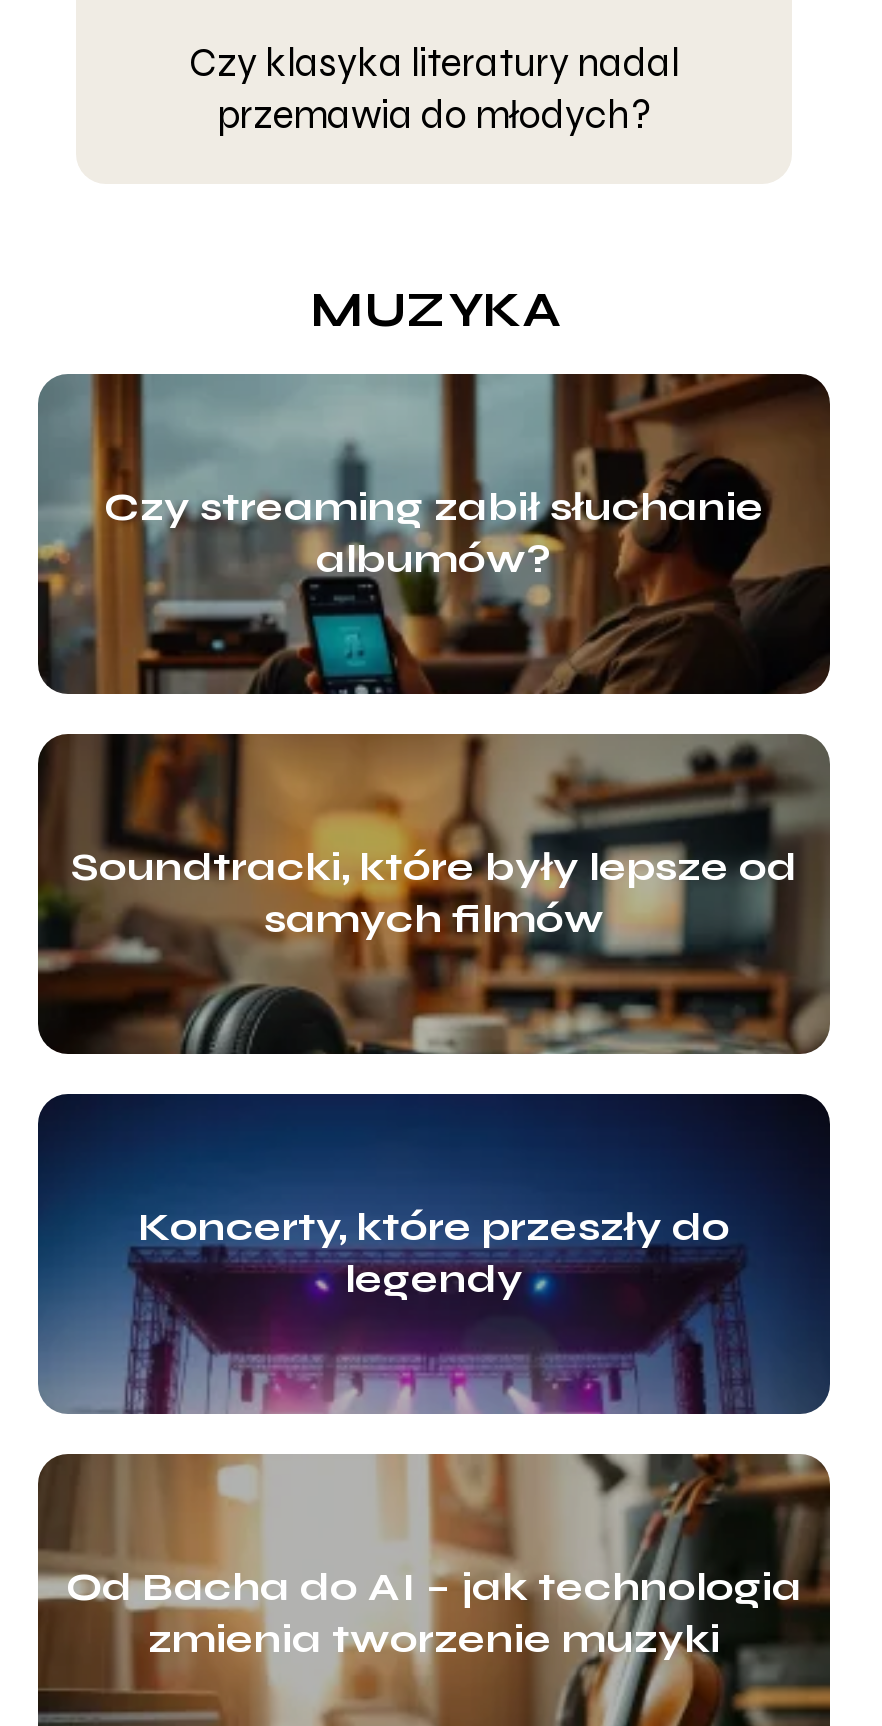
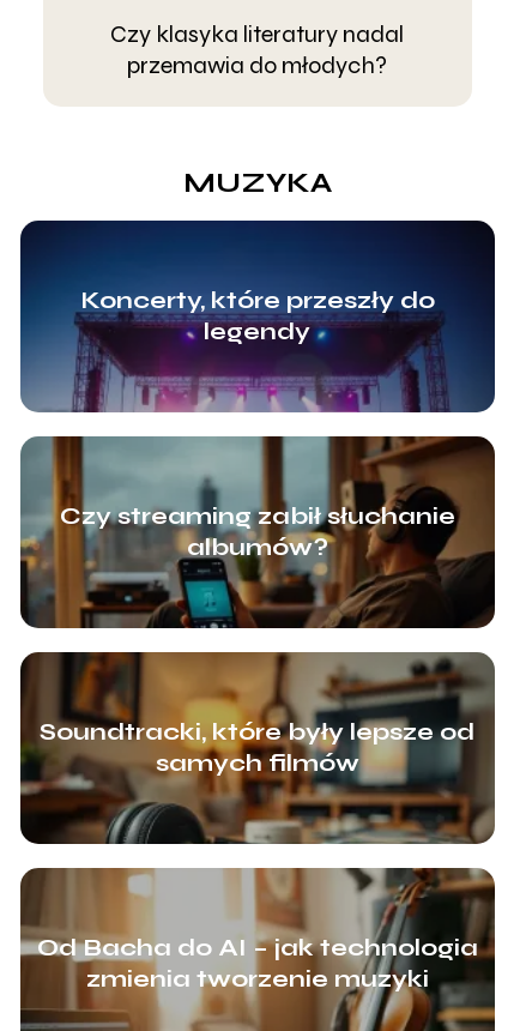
moved [34,372,830,944] -> [18,435,495,778]: [image] | Czy streaming zabił słuchanie | albumów? | Soundtracki, które były lepsze od | samych filmów
moved [36,900,828,1058] -> [19,752,494,846]: [image]
moved [36,1092,830,1416] -> [19,219,495,414]: [image] | Koncerty, które przeszły do | legendy

